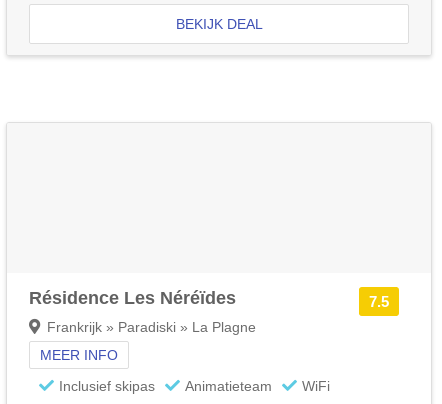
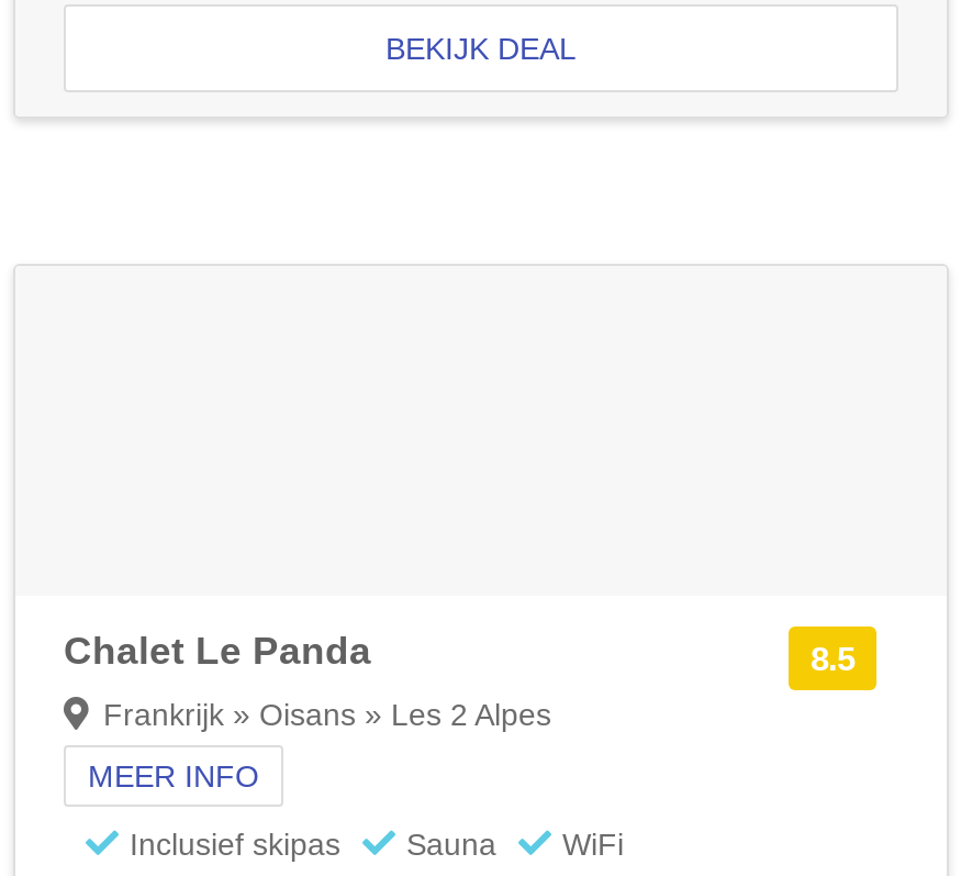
[29,288,389,310] 7.5 | Résidence Les Néréïdes -> [64,629,854,677] 8.5 | Chalet Le Panda
[47,319,256,335] Frankrijk » Paradiski » La Plagne -> [103,697,551,732] Frankrijk » Oisans » Les 2 Alpes
[185,378,272,394] Animatieteam -> [406,828,496,863] Sauna

